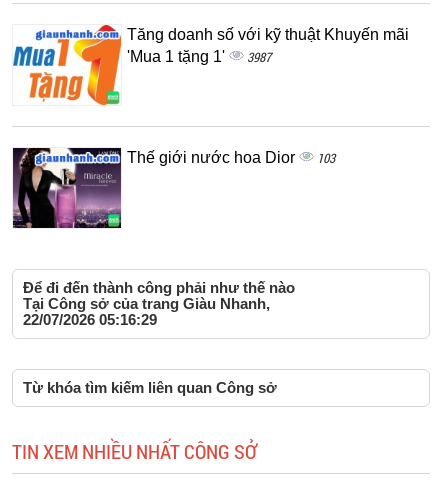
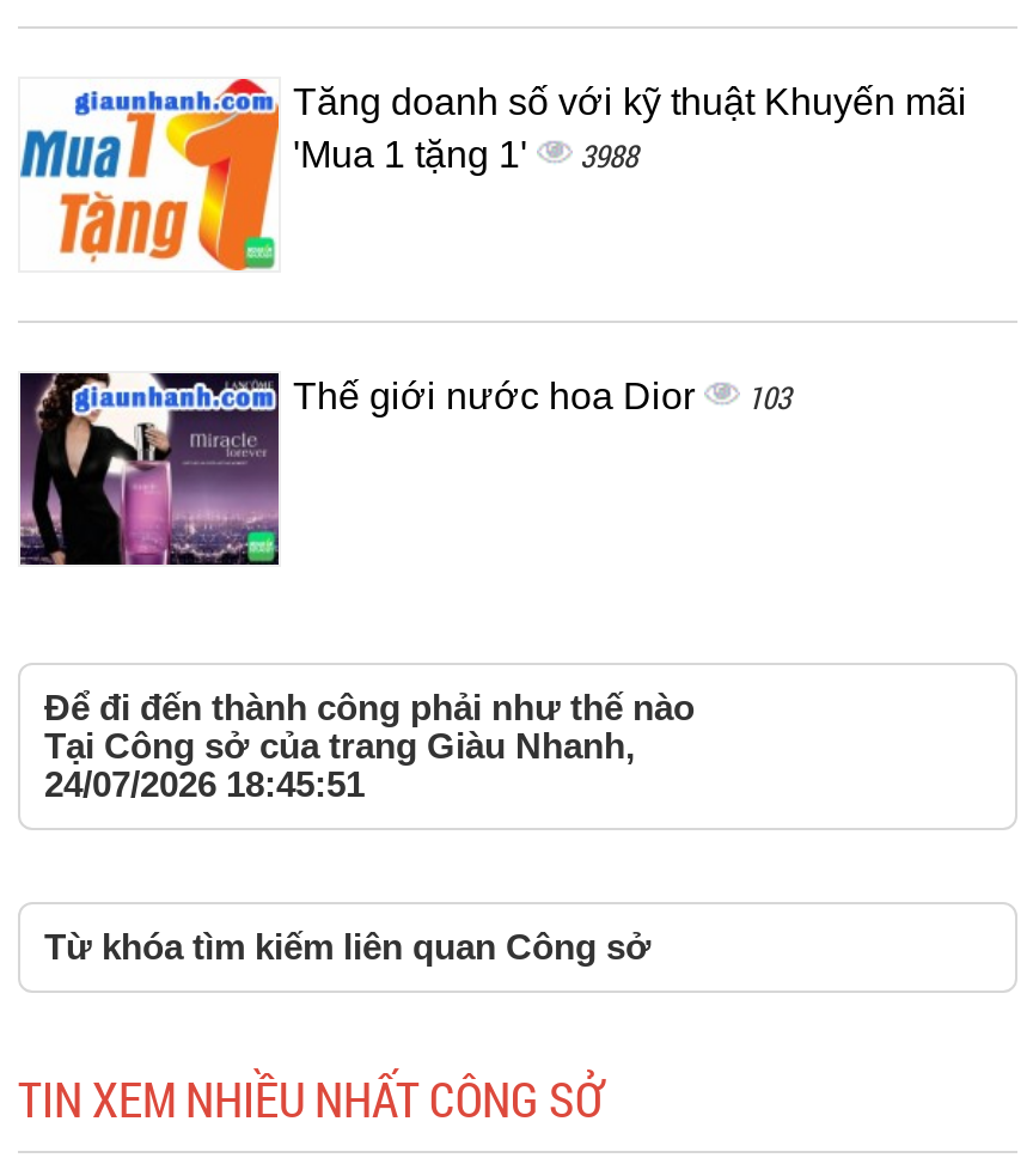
[127,48,271,66] 'Mua 1 tặng 1' 3987 -> [293,135,637,178] 'Mua 1 tặng 1' 3988
[23,311,157,328] 22/07/2026 05:16:29 -> [44,764,365,805] 24/07/2026 18:45:51

